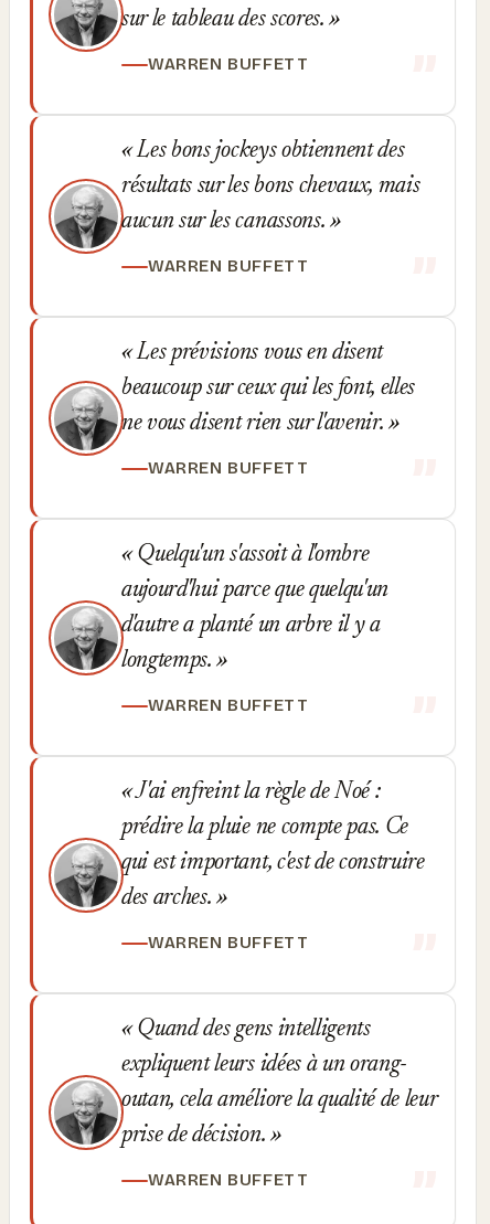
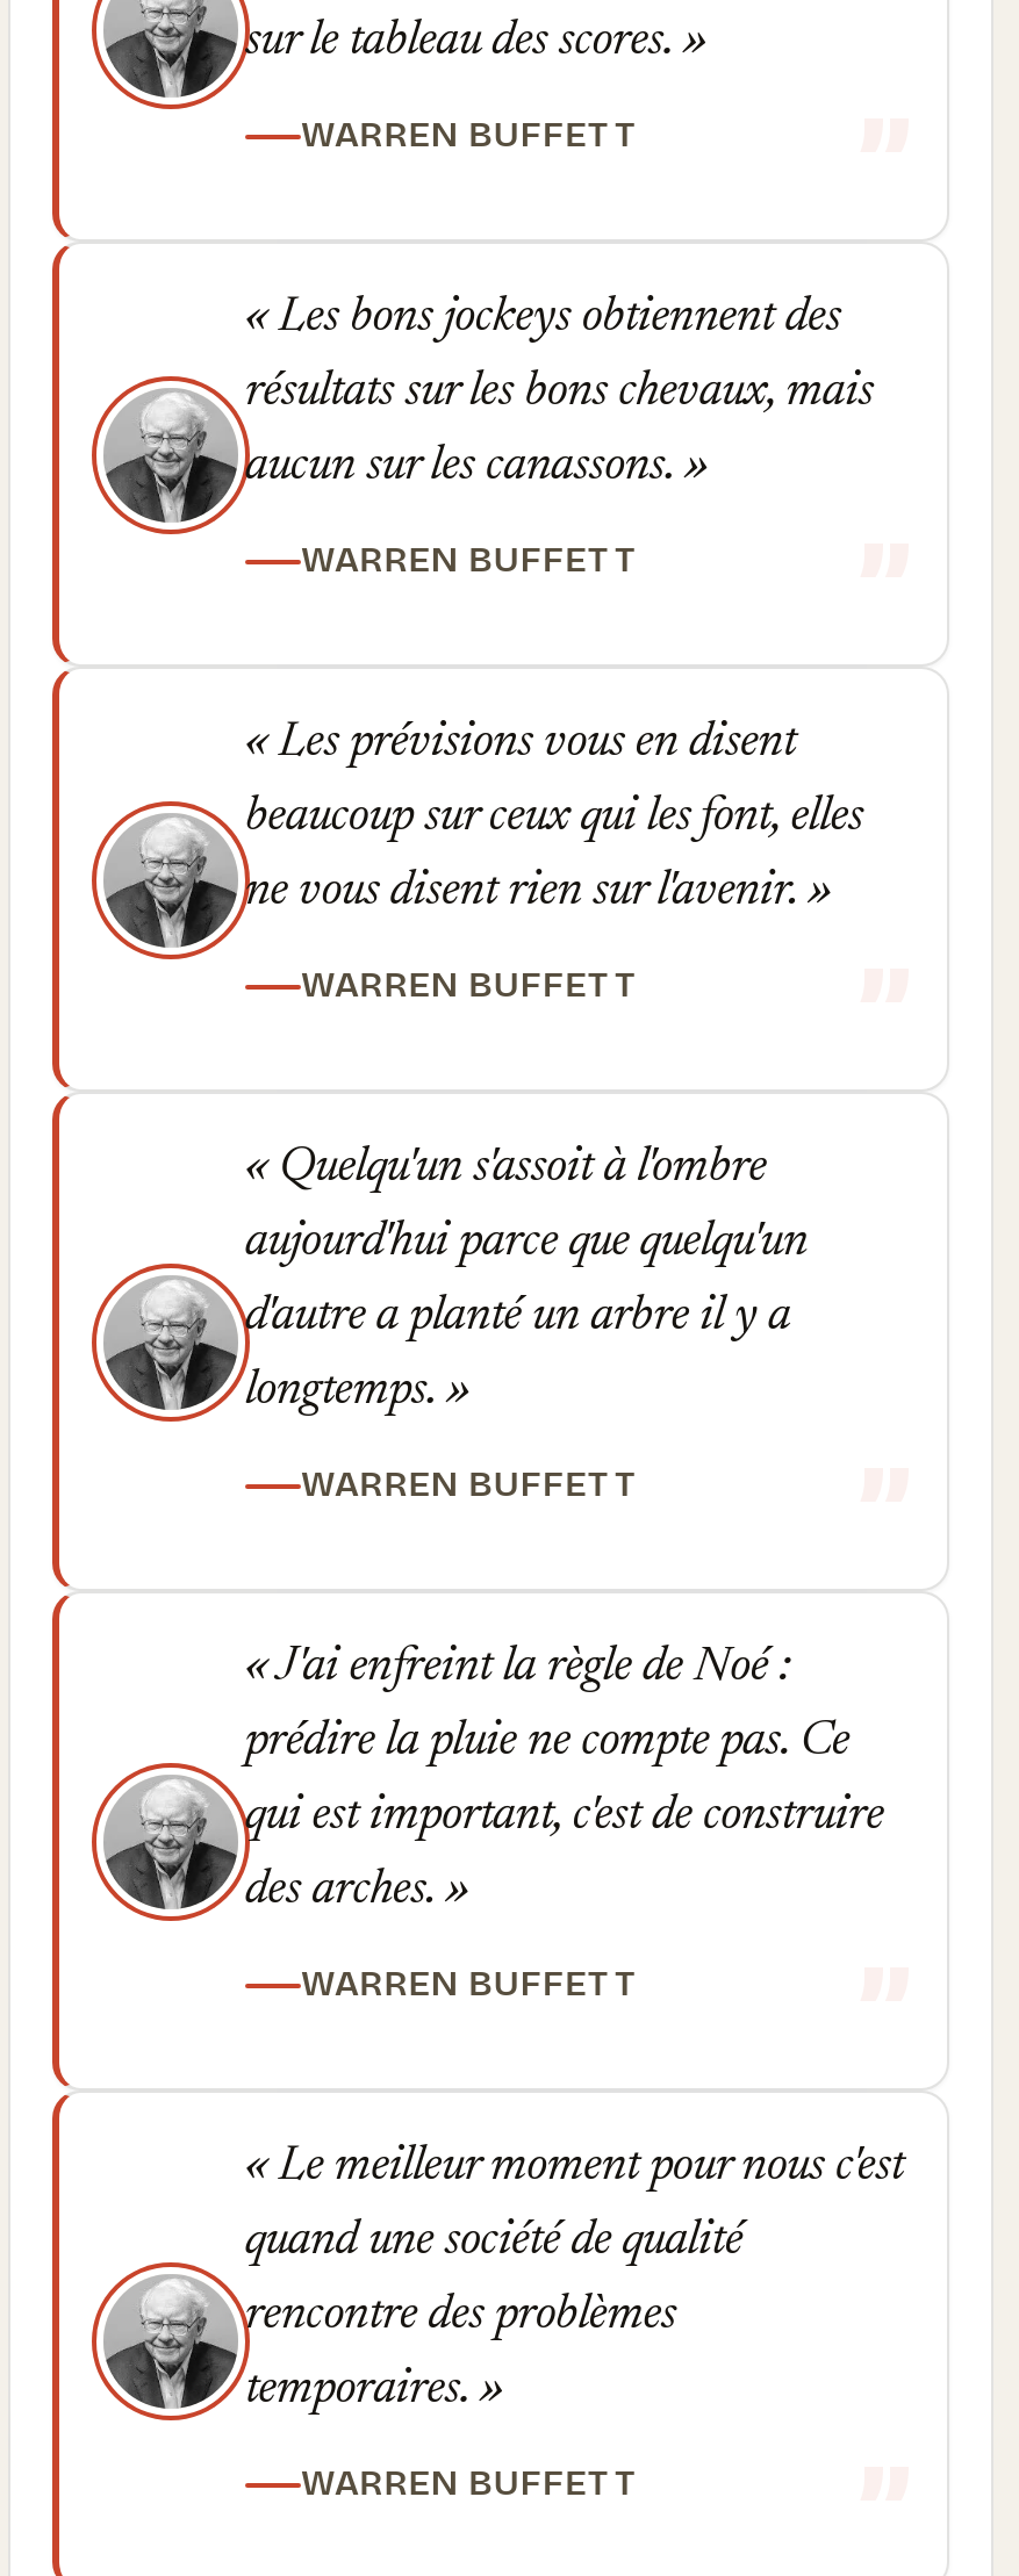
[132,1018,370,1042] Quand des gens intelligents -> [268,2142,904,2193] Le meilleur moment pour nous c'est
[121,1053,407,1077] expliquent leurs idées à un orang- -> [245,2216,742,2267] quand une société de qualité
[121,1088,436,1113] outan, cela améliore la qualité de leur -> [245,2290,676,2341] rencontre des problèmes
[121,1124,270,1148] prise de décision. -> [245,2365,479,2416] temporaires.

